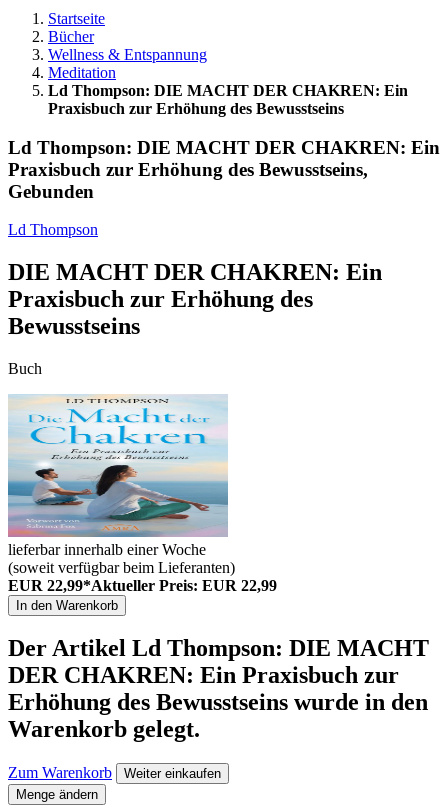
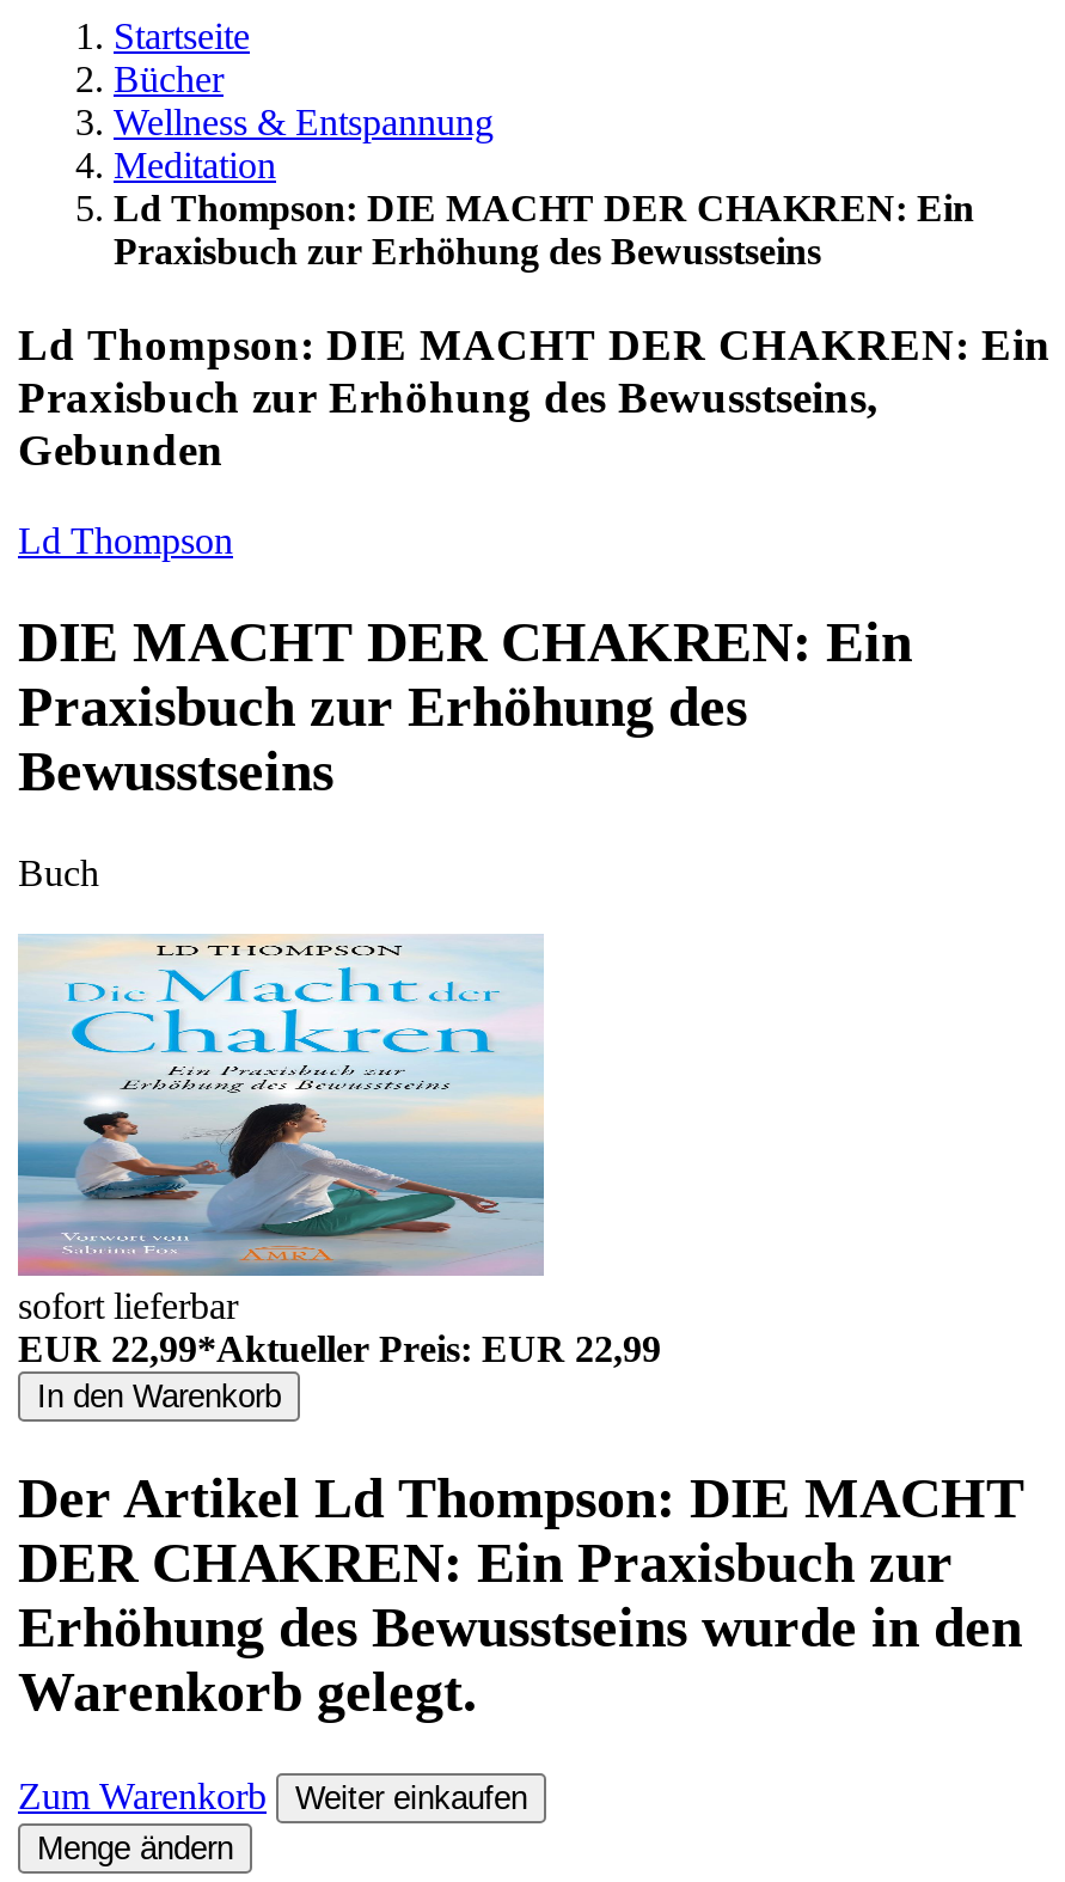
[8,540,235,575] lieferbar innerhalb einer Woche | (soweit verfügbar beim Lieferanten) -> [18,1284,238,1325] sofort lieferbar

